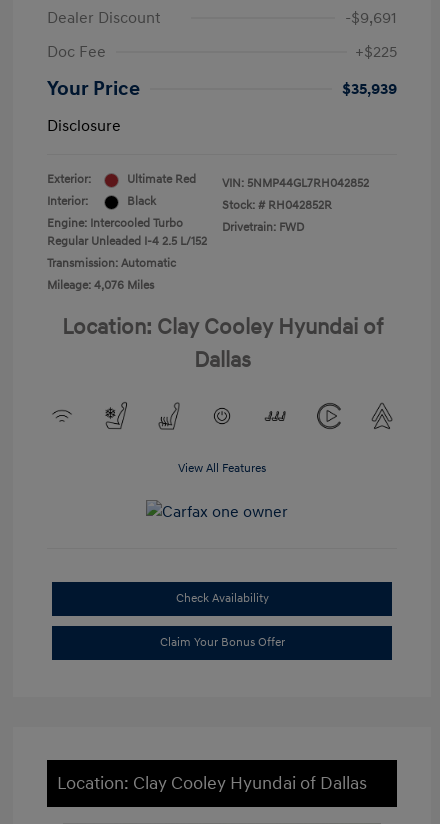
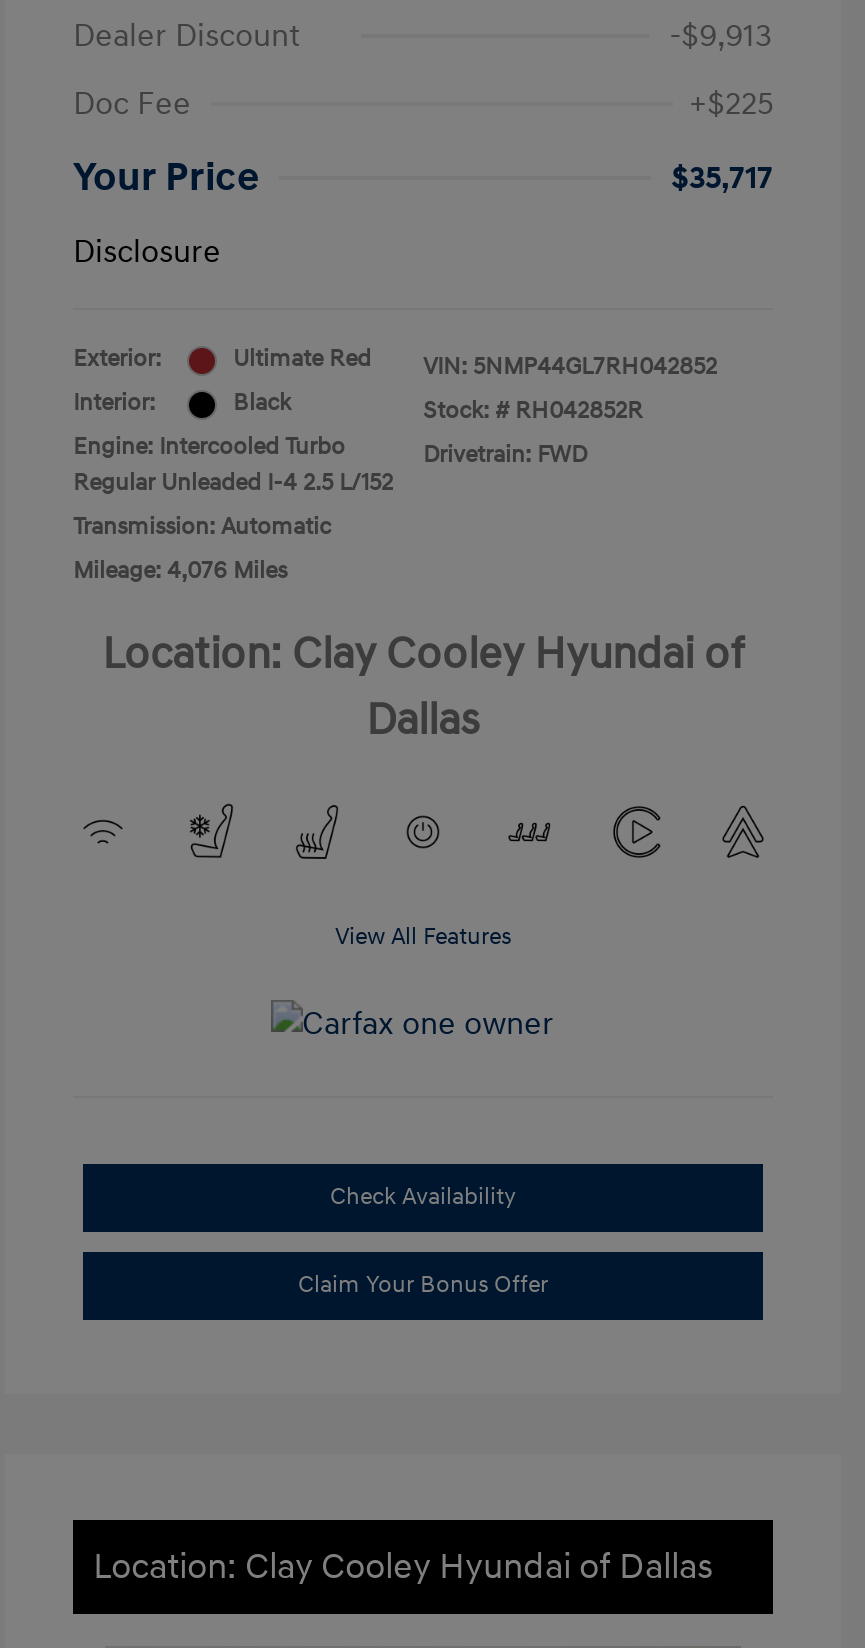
[345,8,397,28] -$9,691 -> [669,16,773,56] -$9,913
[342,79,397,99] $35,939 -> [671,158,773,198] $35,717

